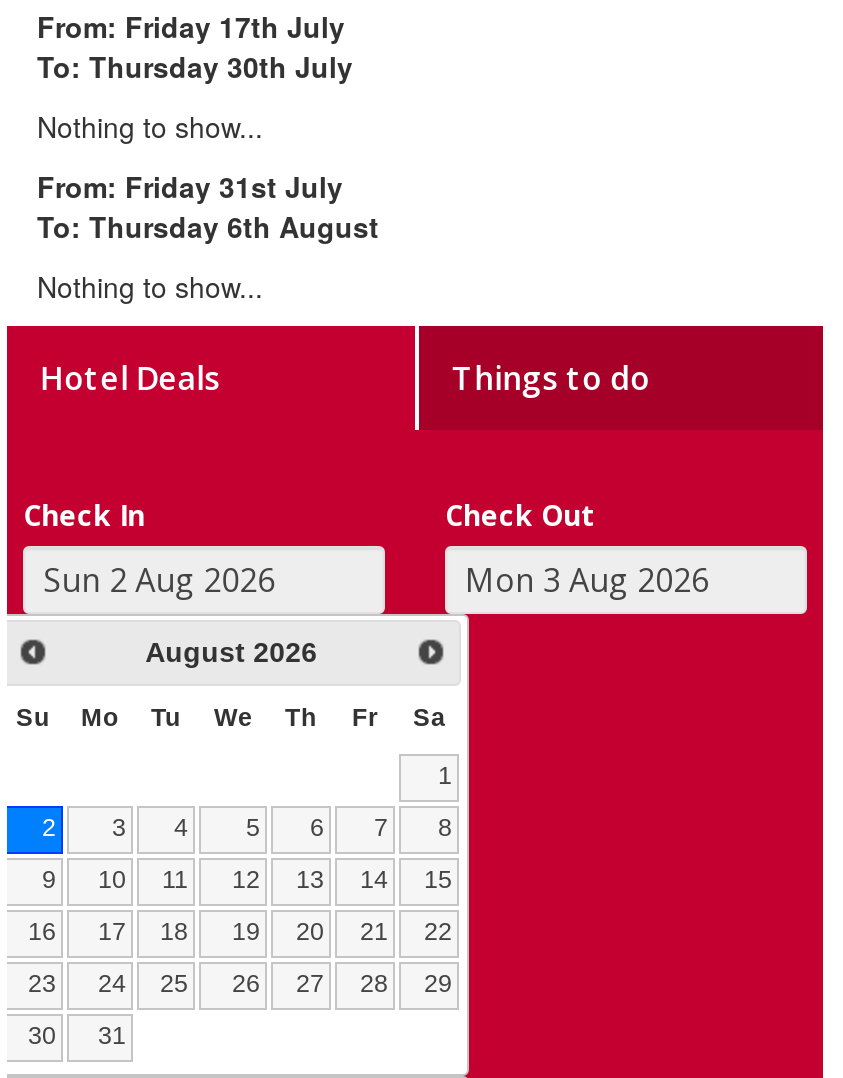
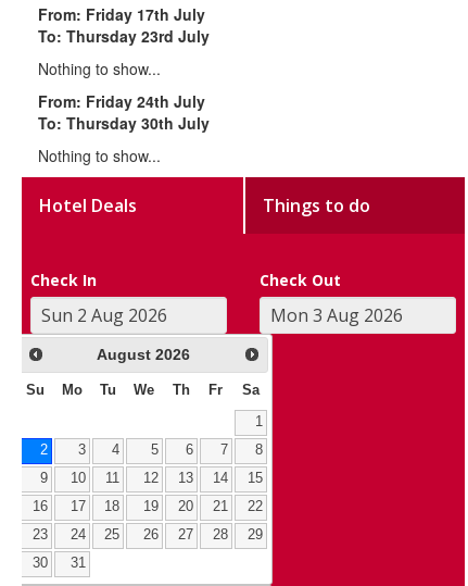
moved [37,45,353,85] -> [38,111,210,133]: To: Thursday 30th July
none -> [38,24,210,46] To: Thursday 23rd July
[37,165,343,205] From: Friday 31st July -> [38,90,205,111] From: Friday 24th July
[37,205,379,245] To: Thursday 6th August -> none

